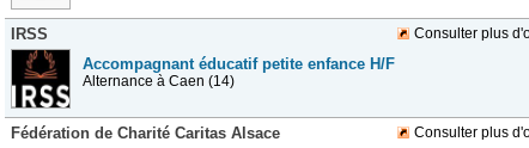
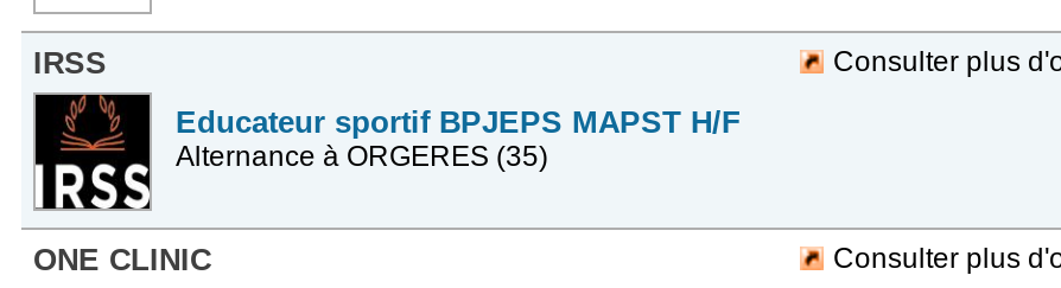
[83,55,395,90] Accompagnant éducatif petite enfance H/F | Alternance à Caen (14) -> [176,104,741,173] Educateur sportif BPJEPS MAPST H/F | Alternance à ORGERES (35)
[11,124,280,142] Fédération de Charité Caritas Alsace -> [33,242,211,277] ONE CLINIC

